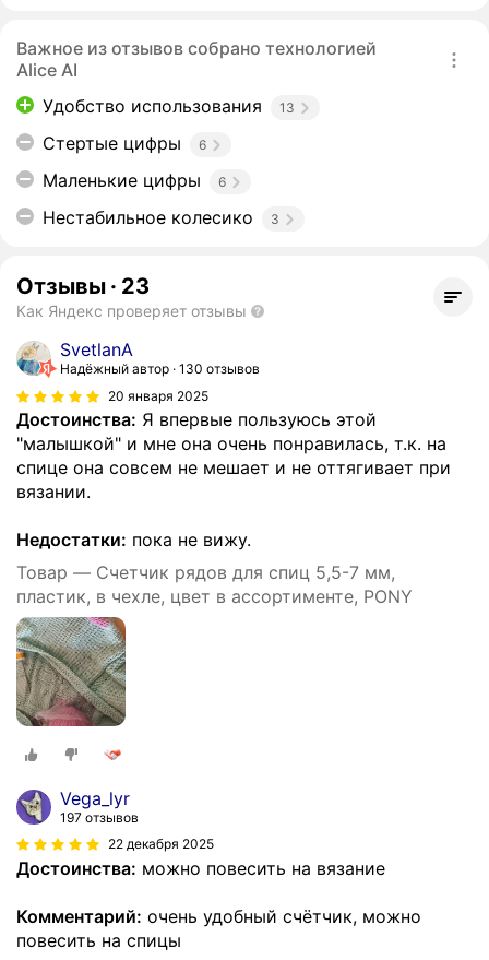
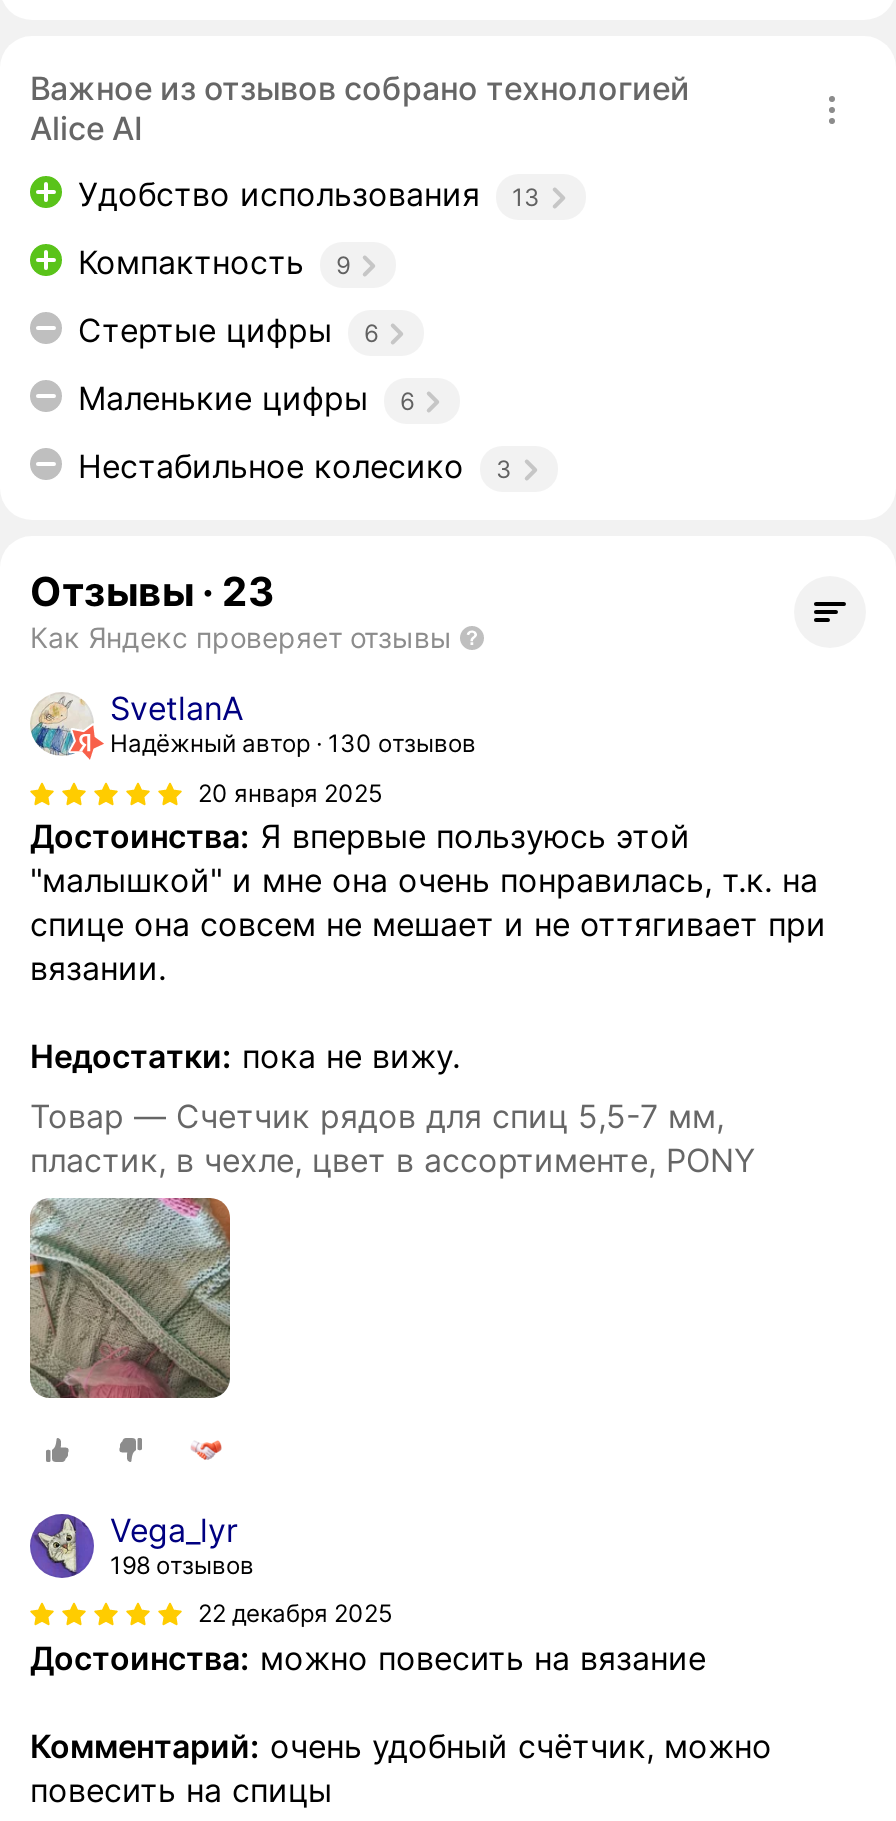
none -> [78,242,350,282] Компактность | 9
[60,809,139,825] 197 отзывов -> [110,1549,254,1579] 198 отзывов

